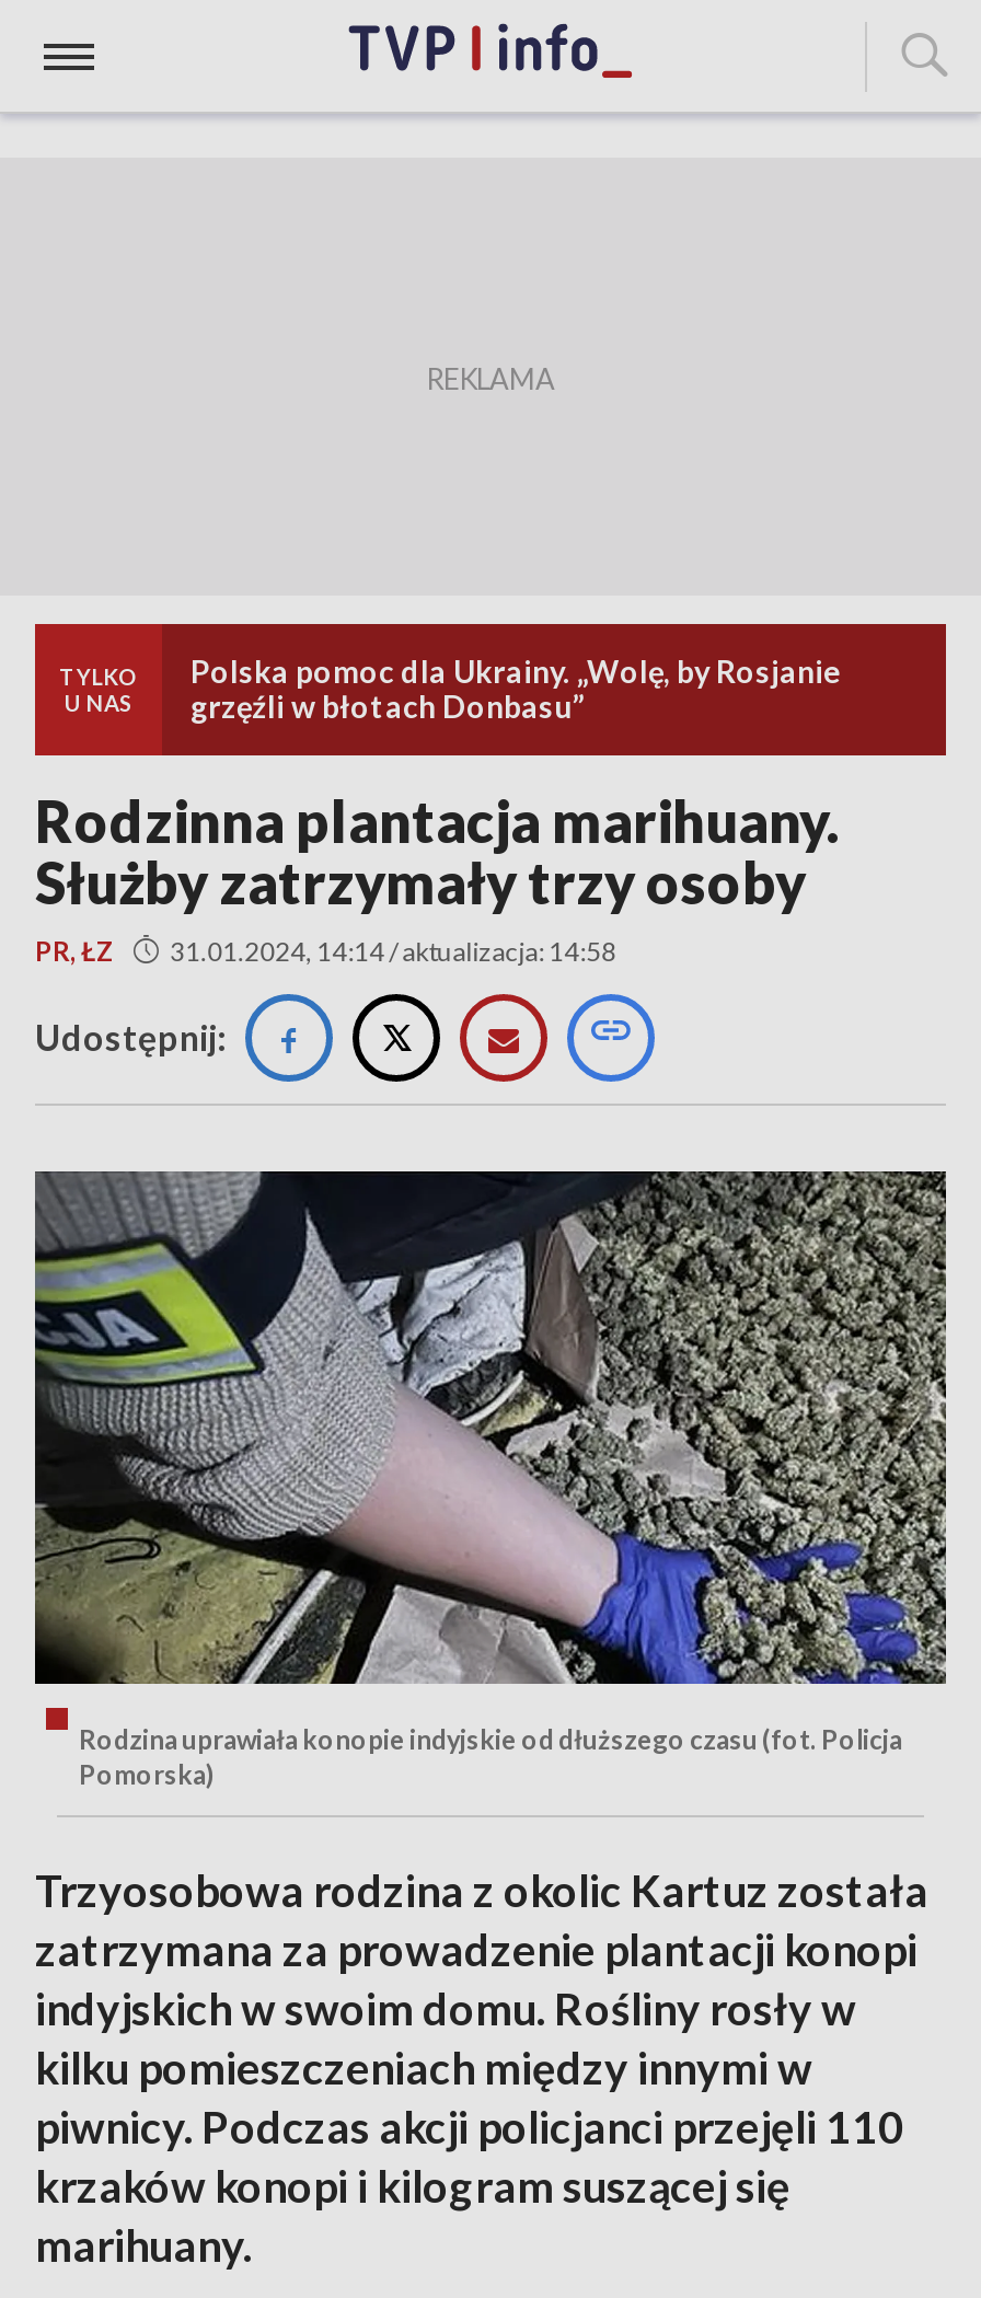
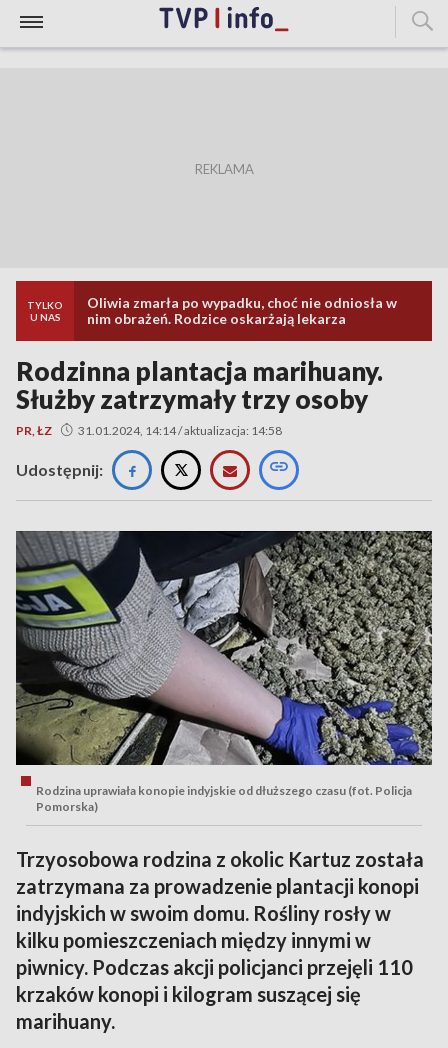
[191,653,841,725] Polska pomoc dla Ukrainy. „Wolę, by Rosjanie | grzęźli w błotach Donbasu” -> [87,294,397,327] Oliwia zmarła po wypadku, choć nie odniosła w | nim obrażeń. Rodzice oskarżają lekarza

